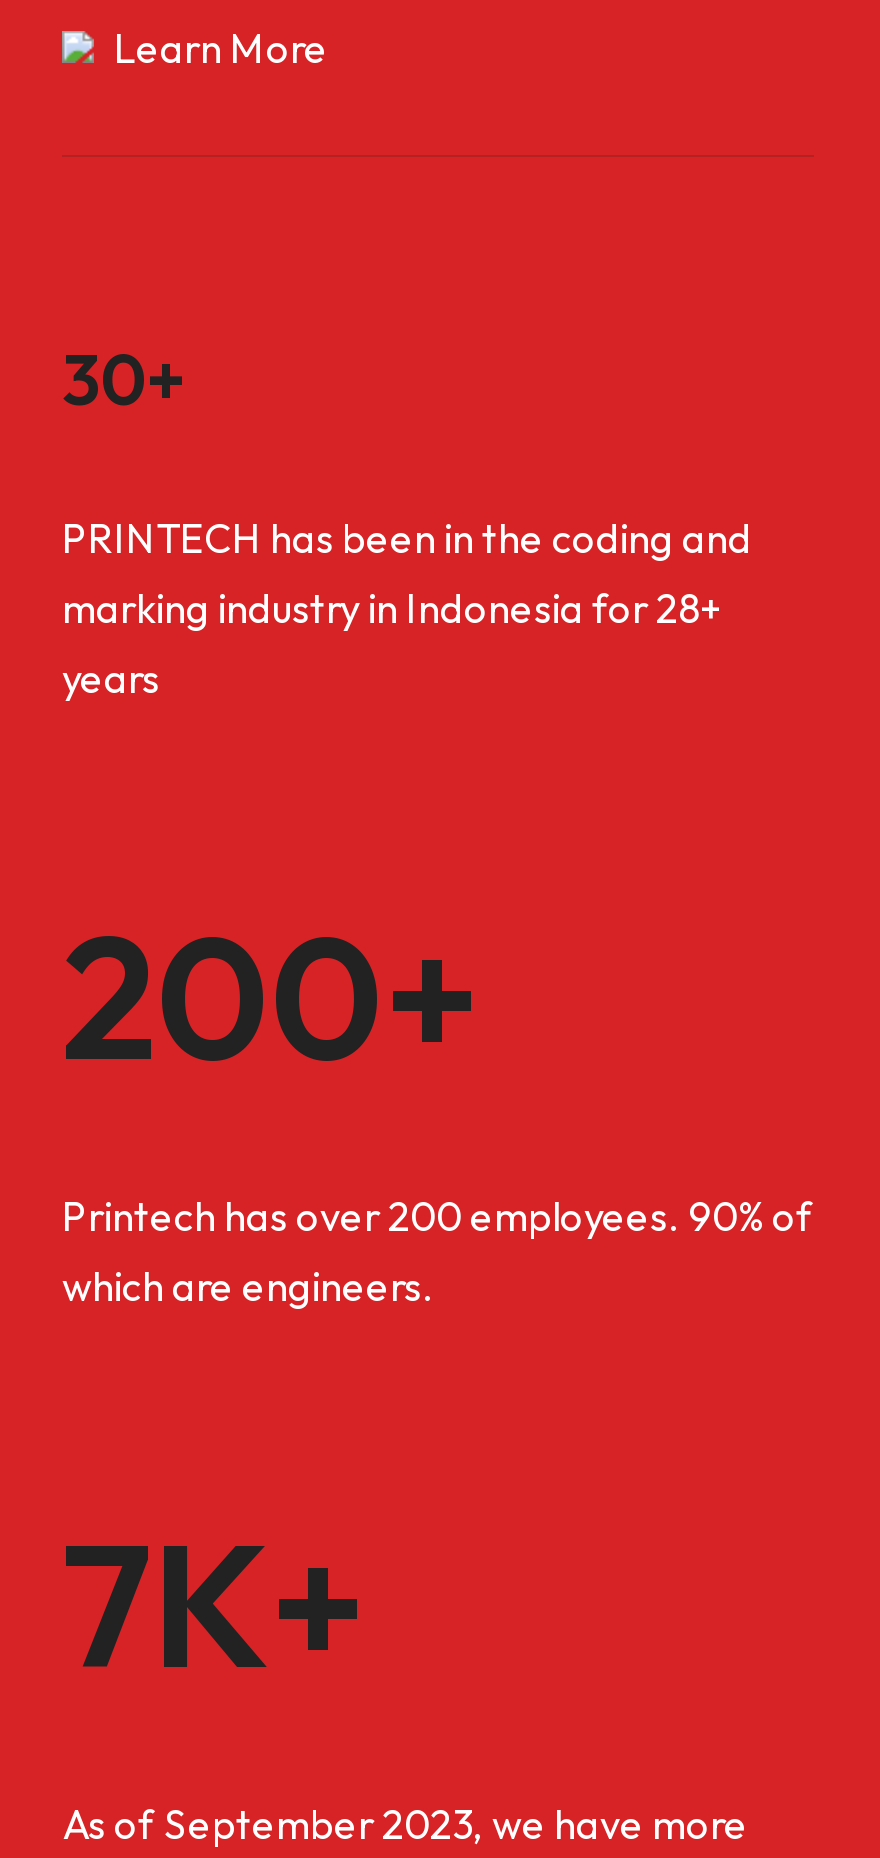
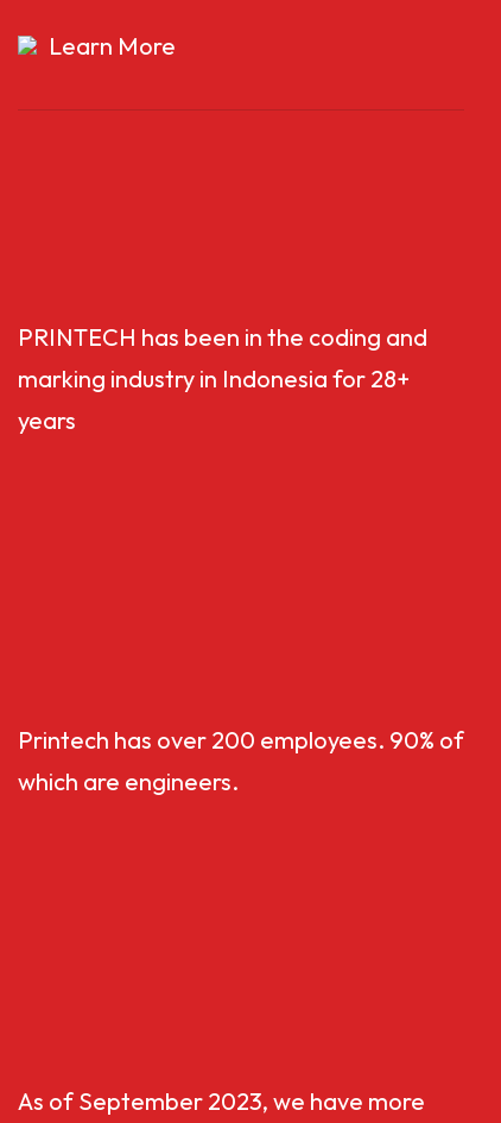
[62,335,186,423] 30+ -> none
[62,887,480,1103] 200+ -> none
[62,1495,366,1711] 7K+ -> none

